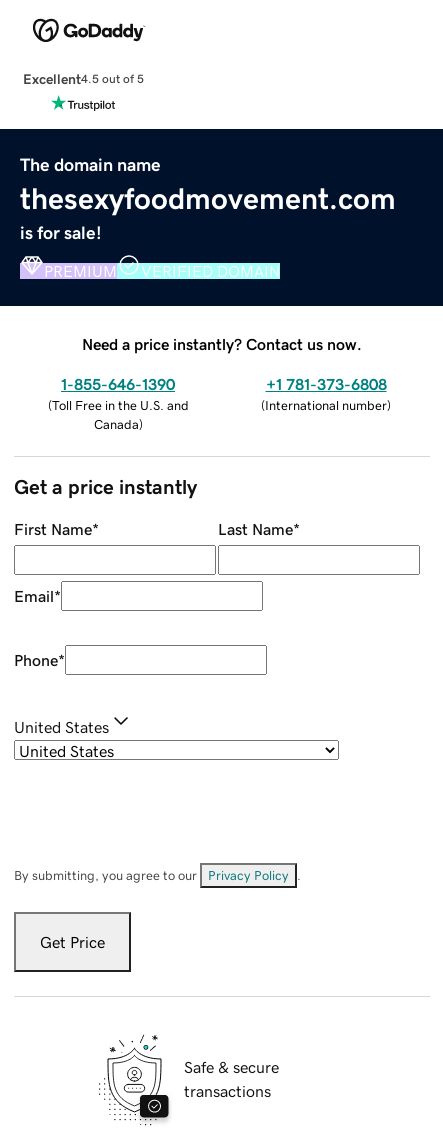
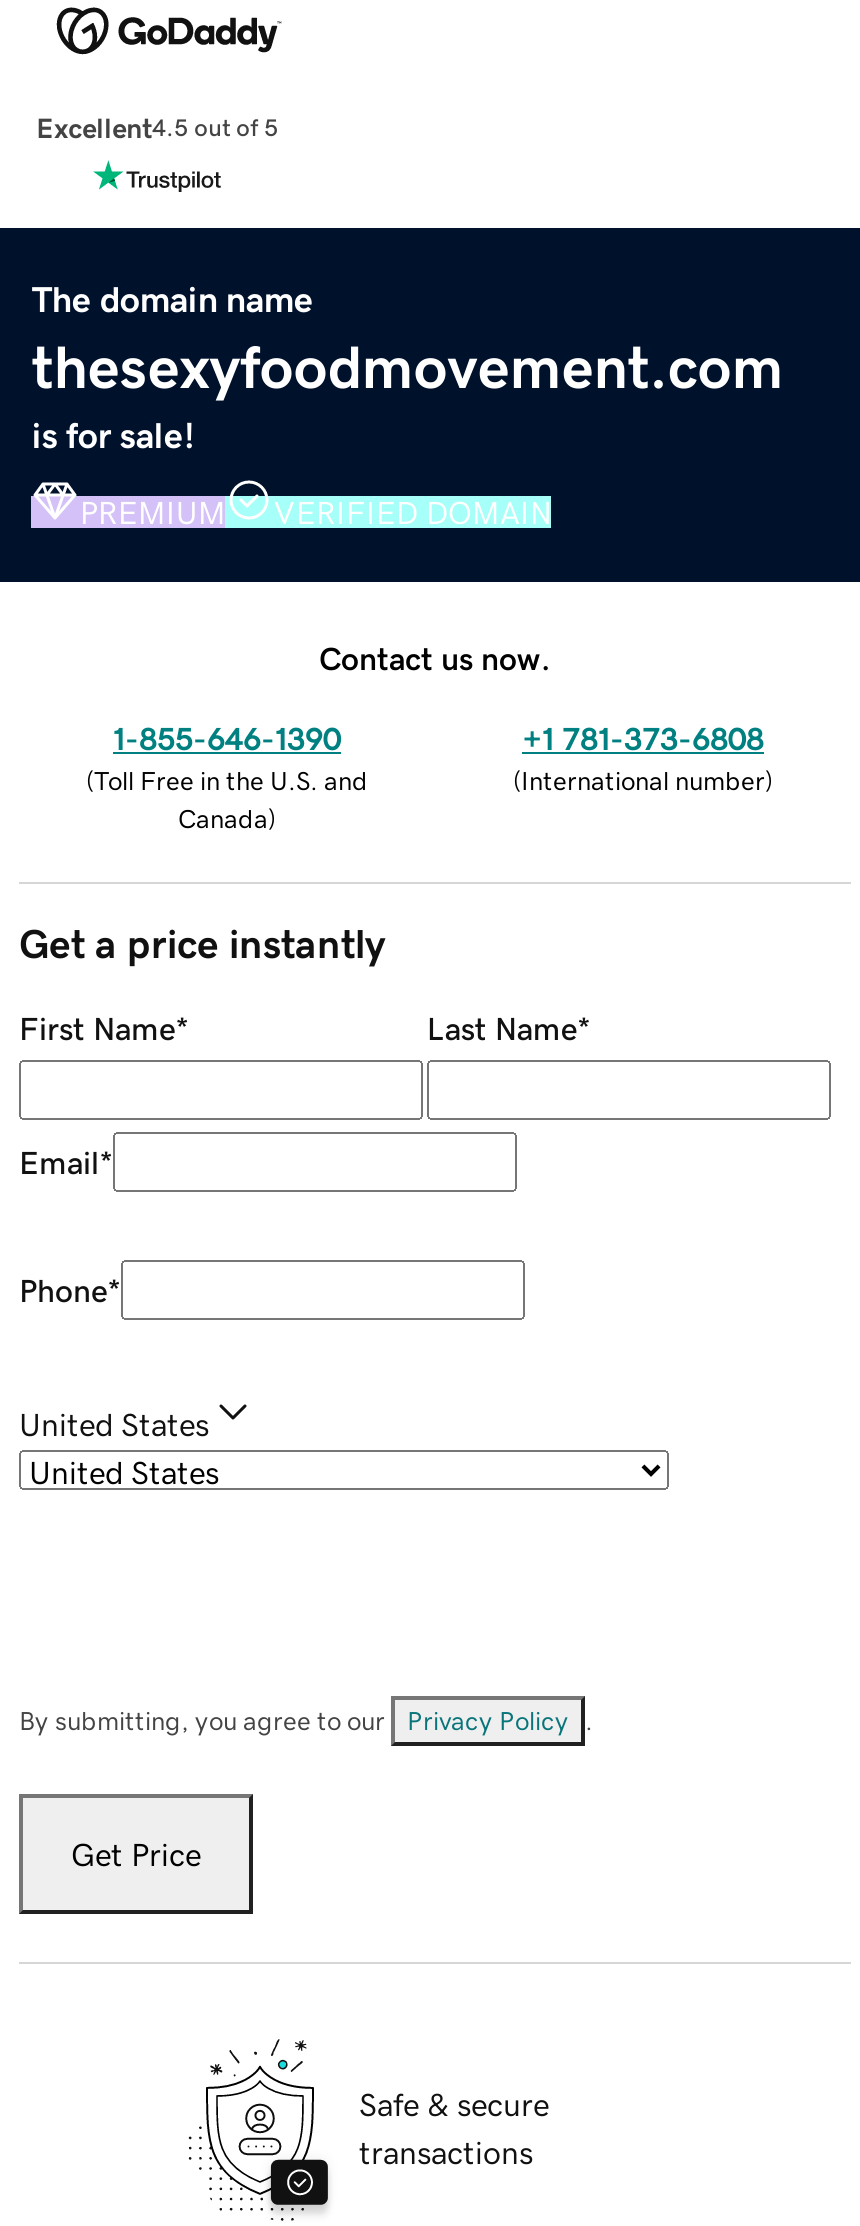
[82,336,362,352] Need a price instantly? Contact us now. -> [319,641,551,673] Contact us now.

